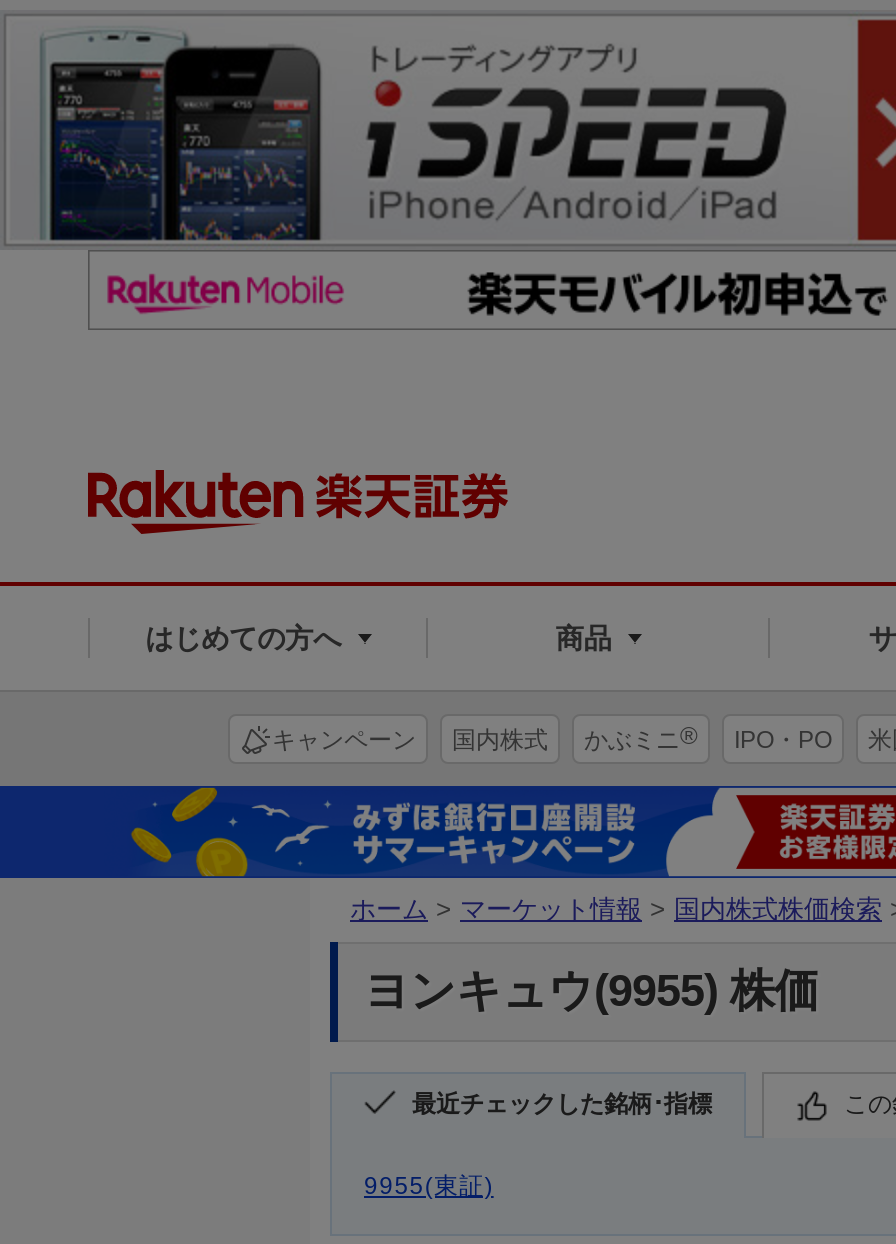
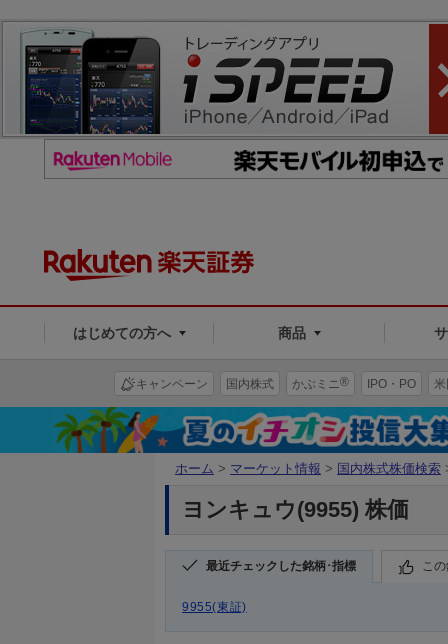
[6,784,890,880] [image] -> [3,406,445,454] [image]

